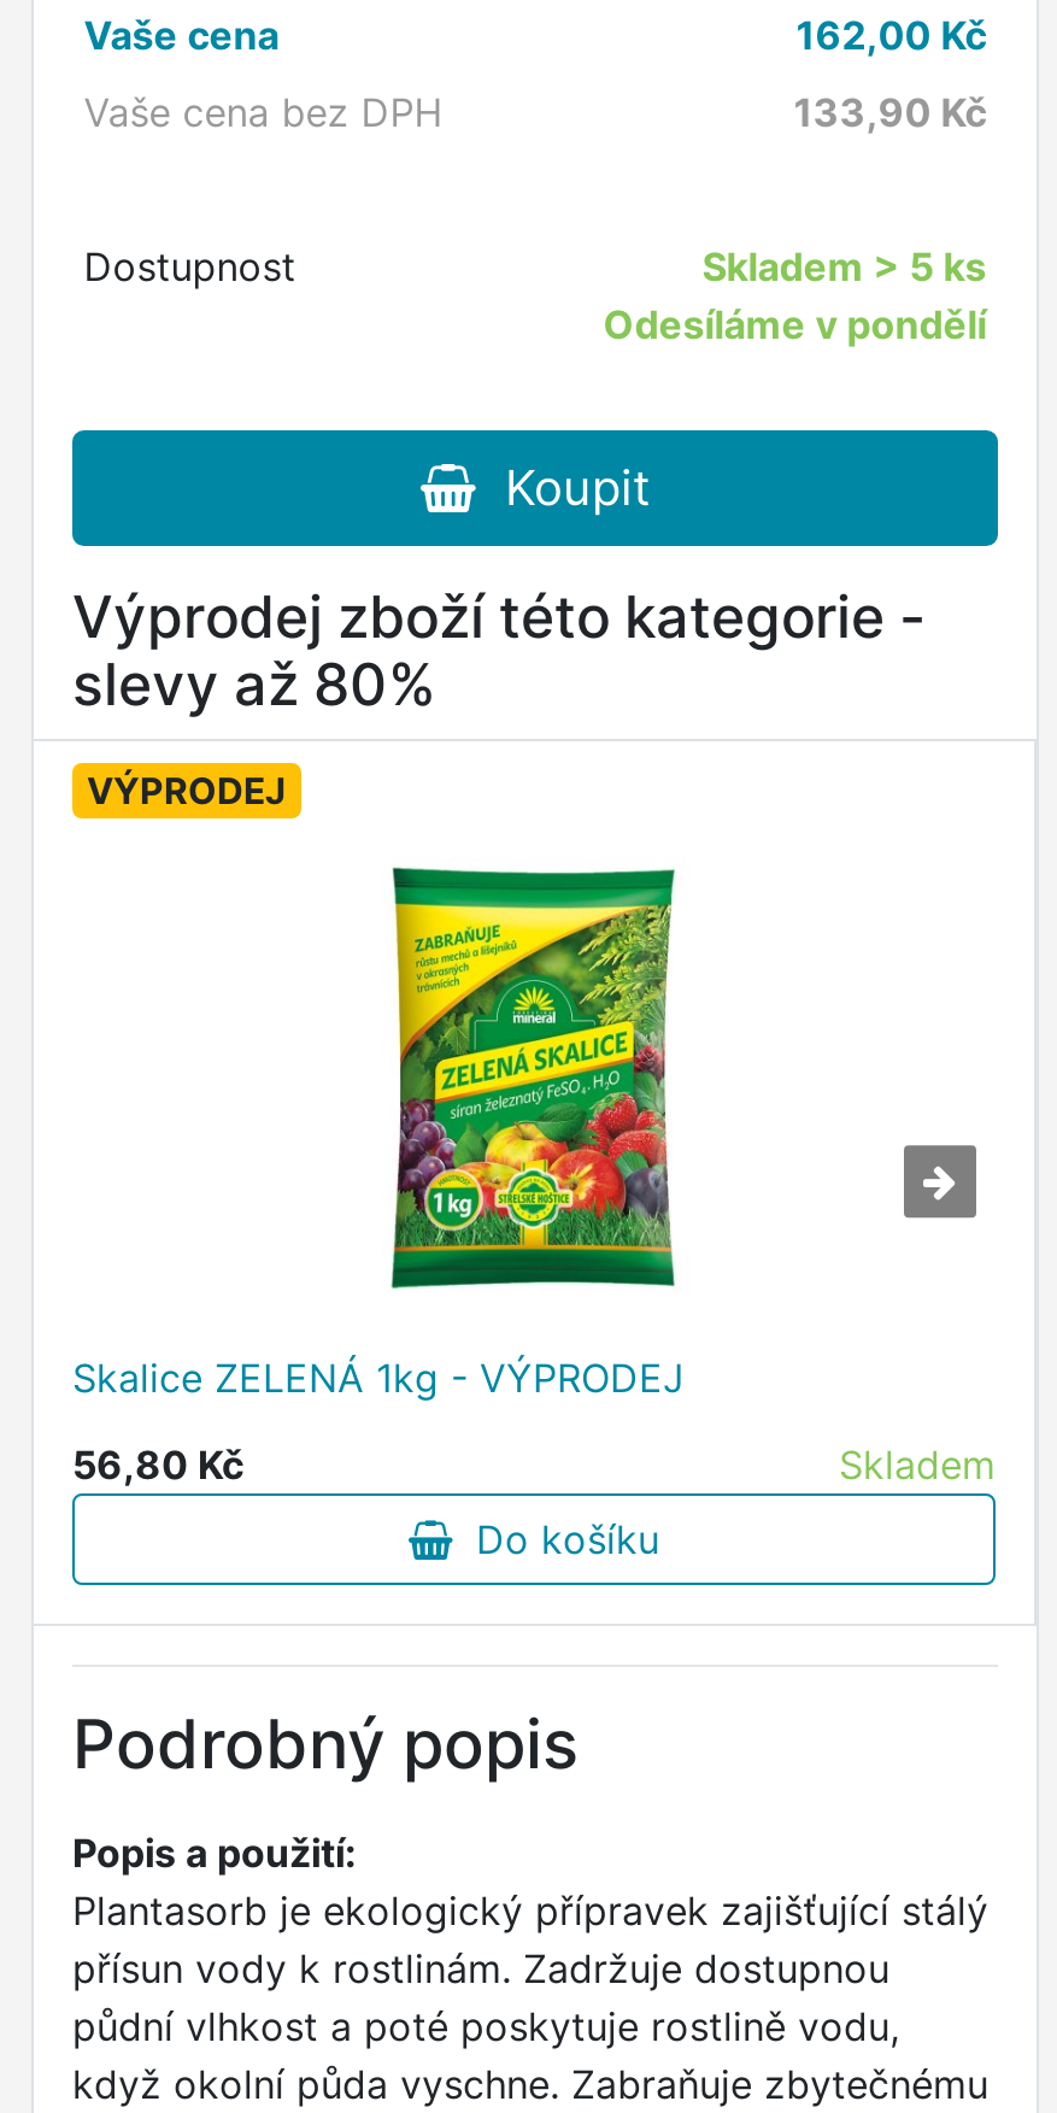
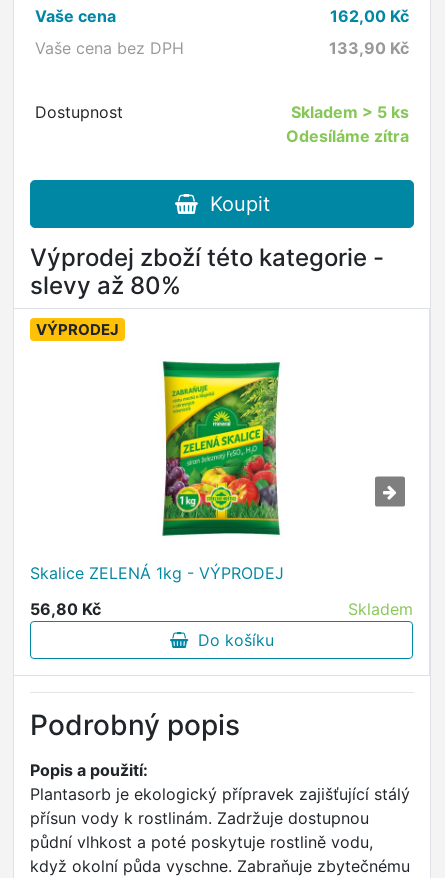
[603,300,986,349] Odesíláme v pondělí -> [286,126,409,146] Odesíláme zítra

